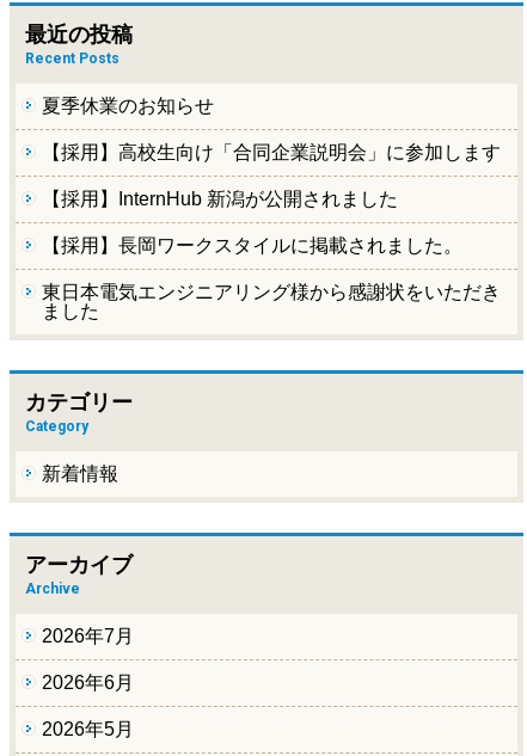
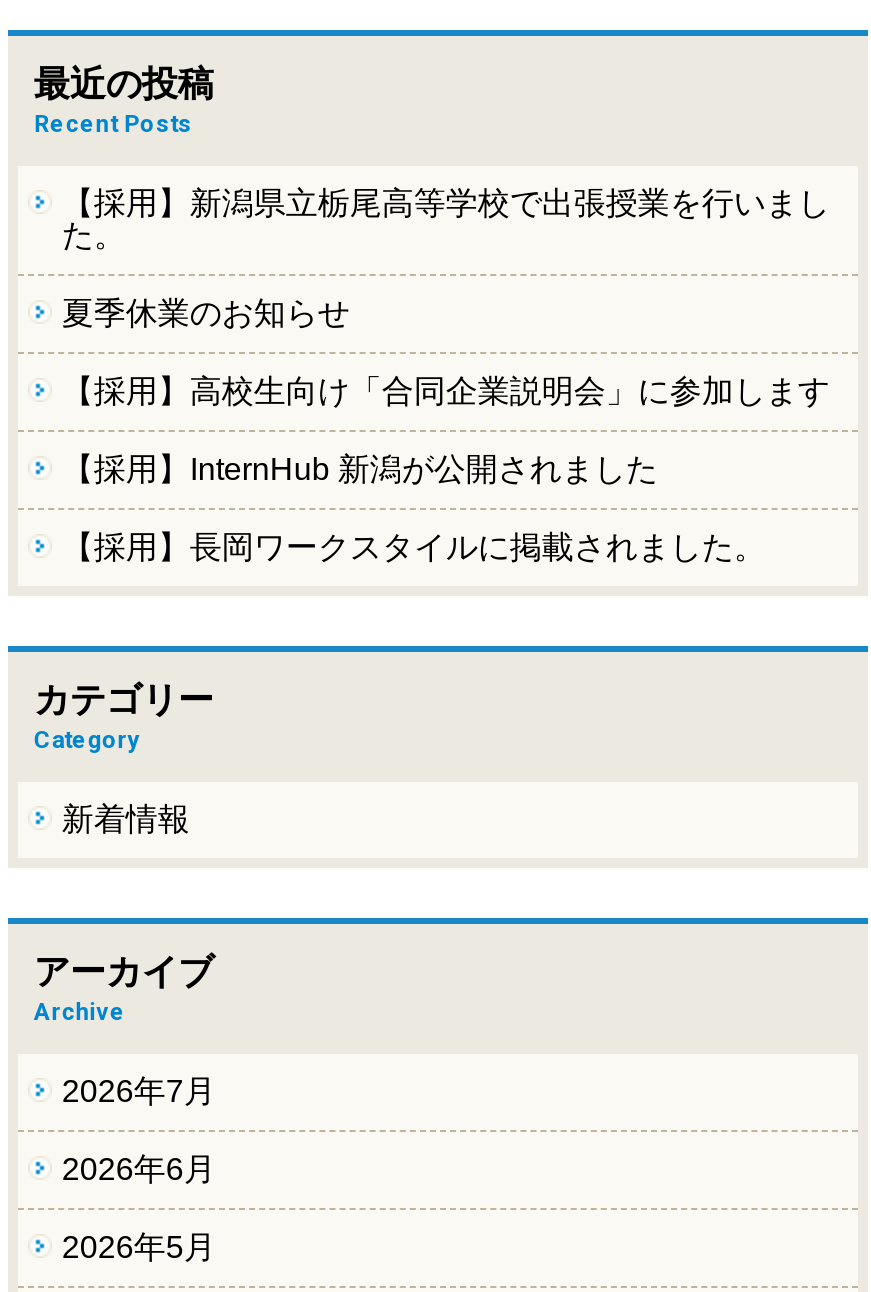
none -> [62,186,830,252] 【採用】新潟県立栃尾高等学校で出張授業を行いまし | た。
moved [42,96,501,256] -> [62,296,830,564]: 夏季休業のお知らせ | 【採用】高校生向け「合同企業説明会」に参加します | 【採用】InternHub 新潟が公開されました | 【採用】長岡ワークスタイルに掲載されました。
[42,282,501,321] 東日本電気エンジニアリング様から感謝状をいただき | ました -> none

